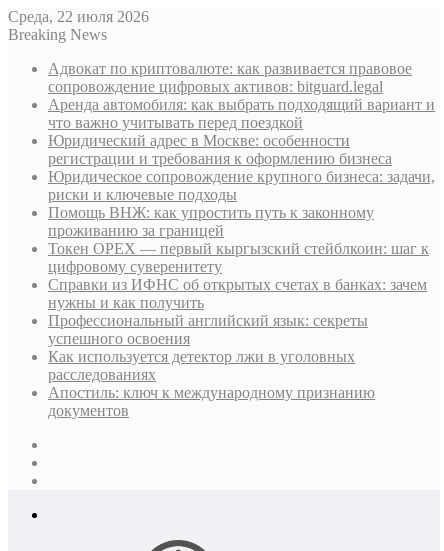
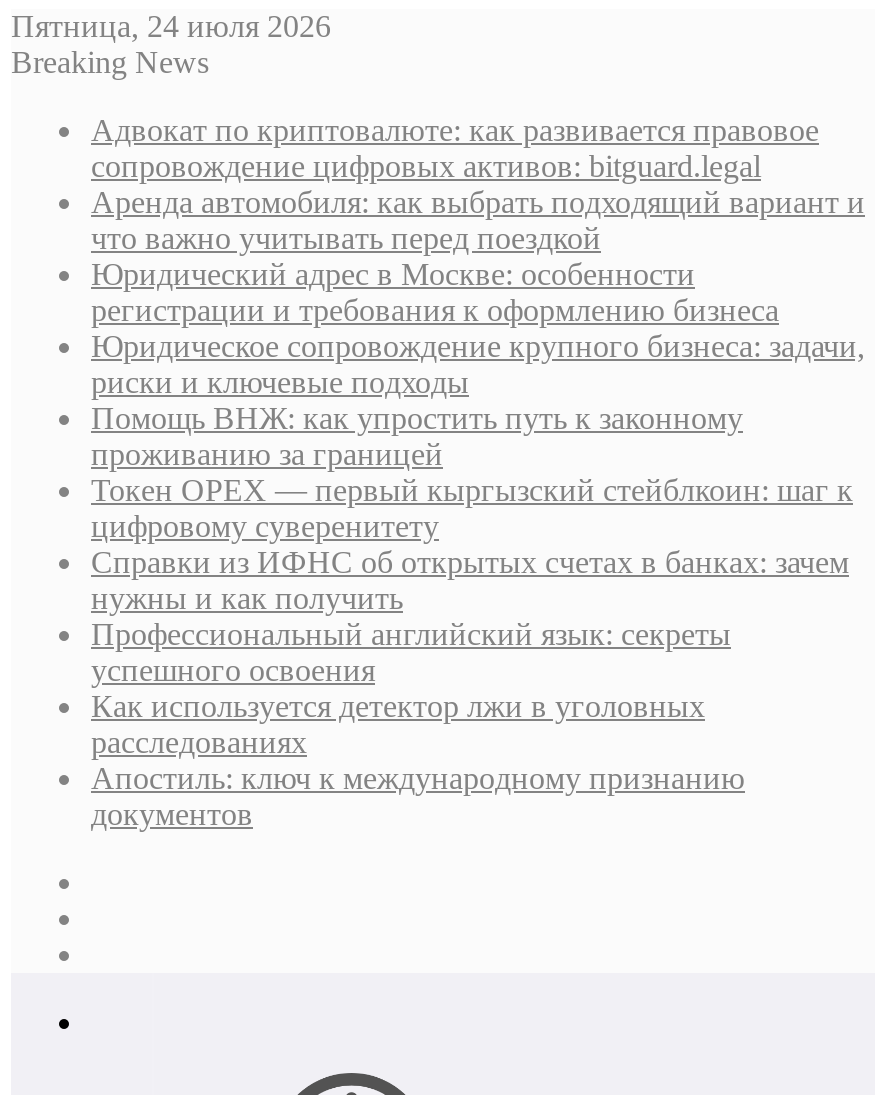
[8,8,149,25] Среда, 22 июля 2026 -> [11,9,331,43] Пятница, 24 июля 2026

